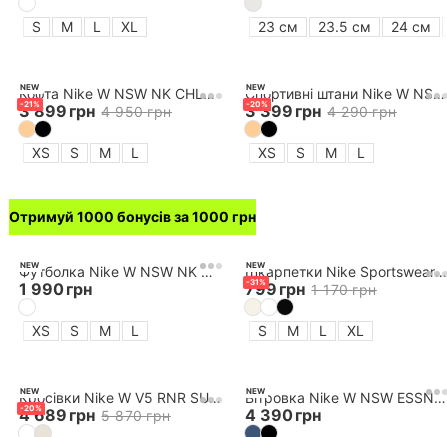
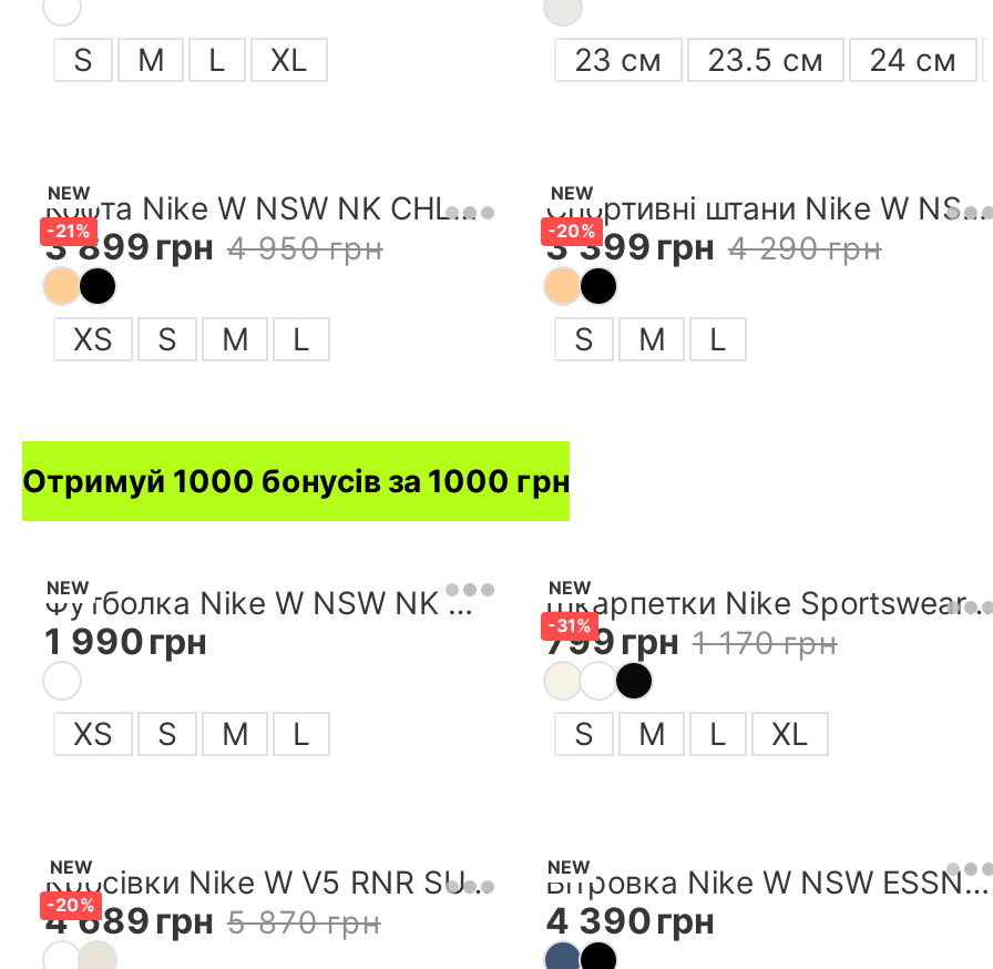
[258,144,276,161] XS -> none

